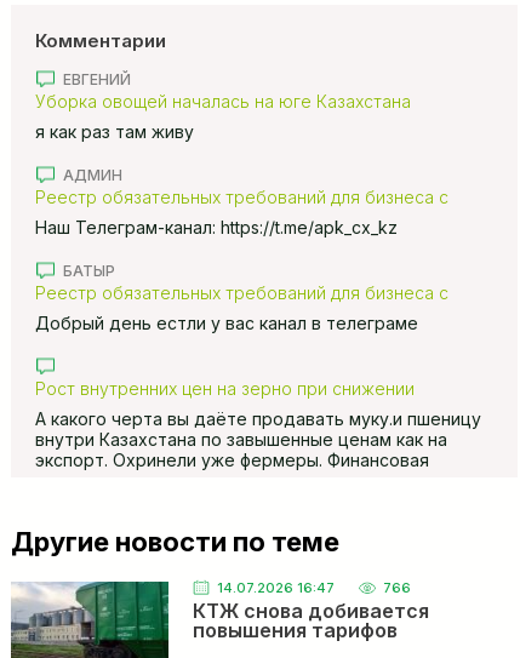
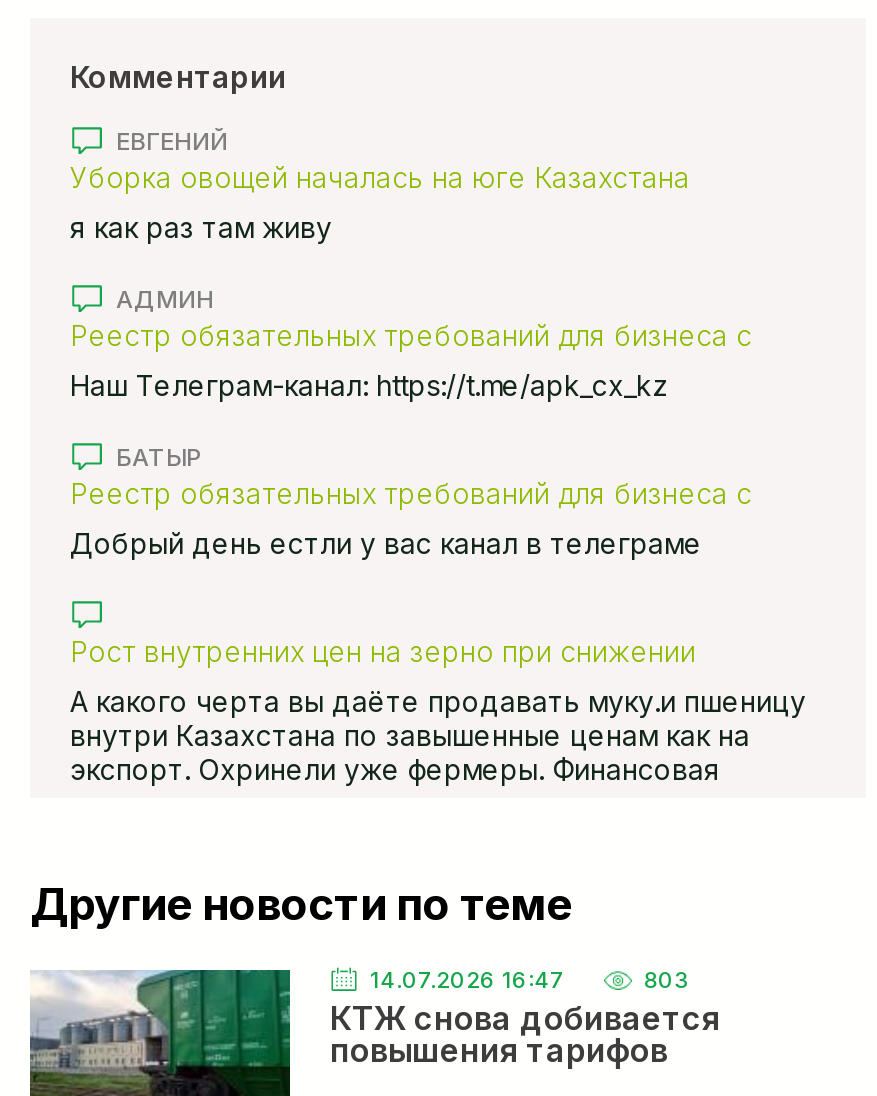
[383,579,411,596] 766 -> [644,965,688,993] 803

